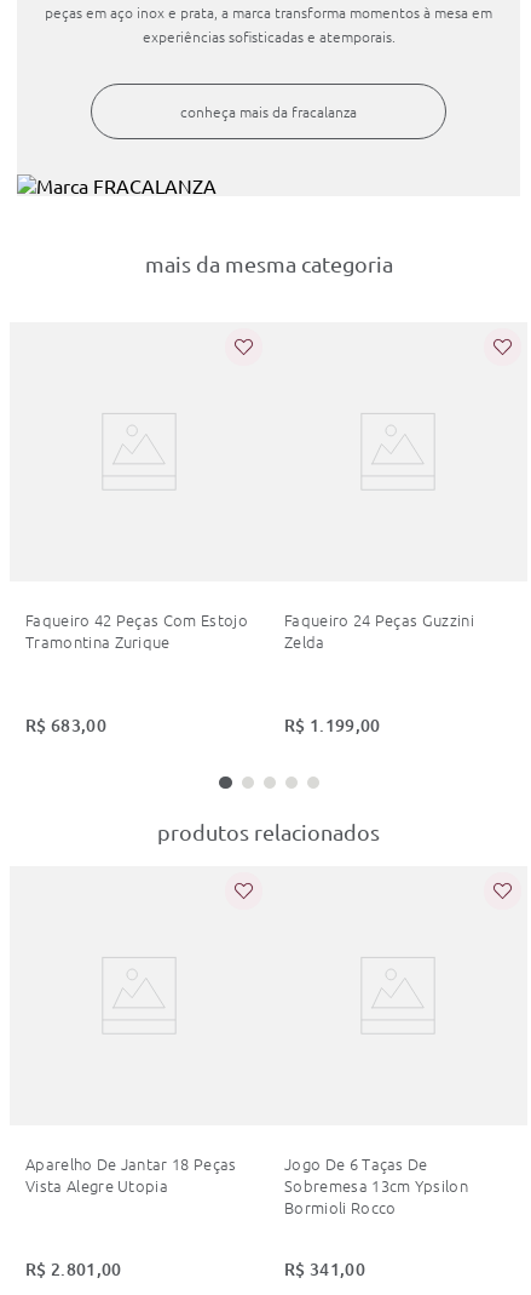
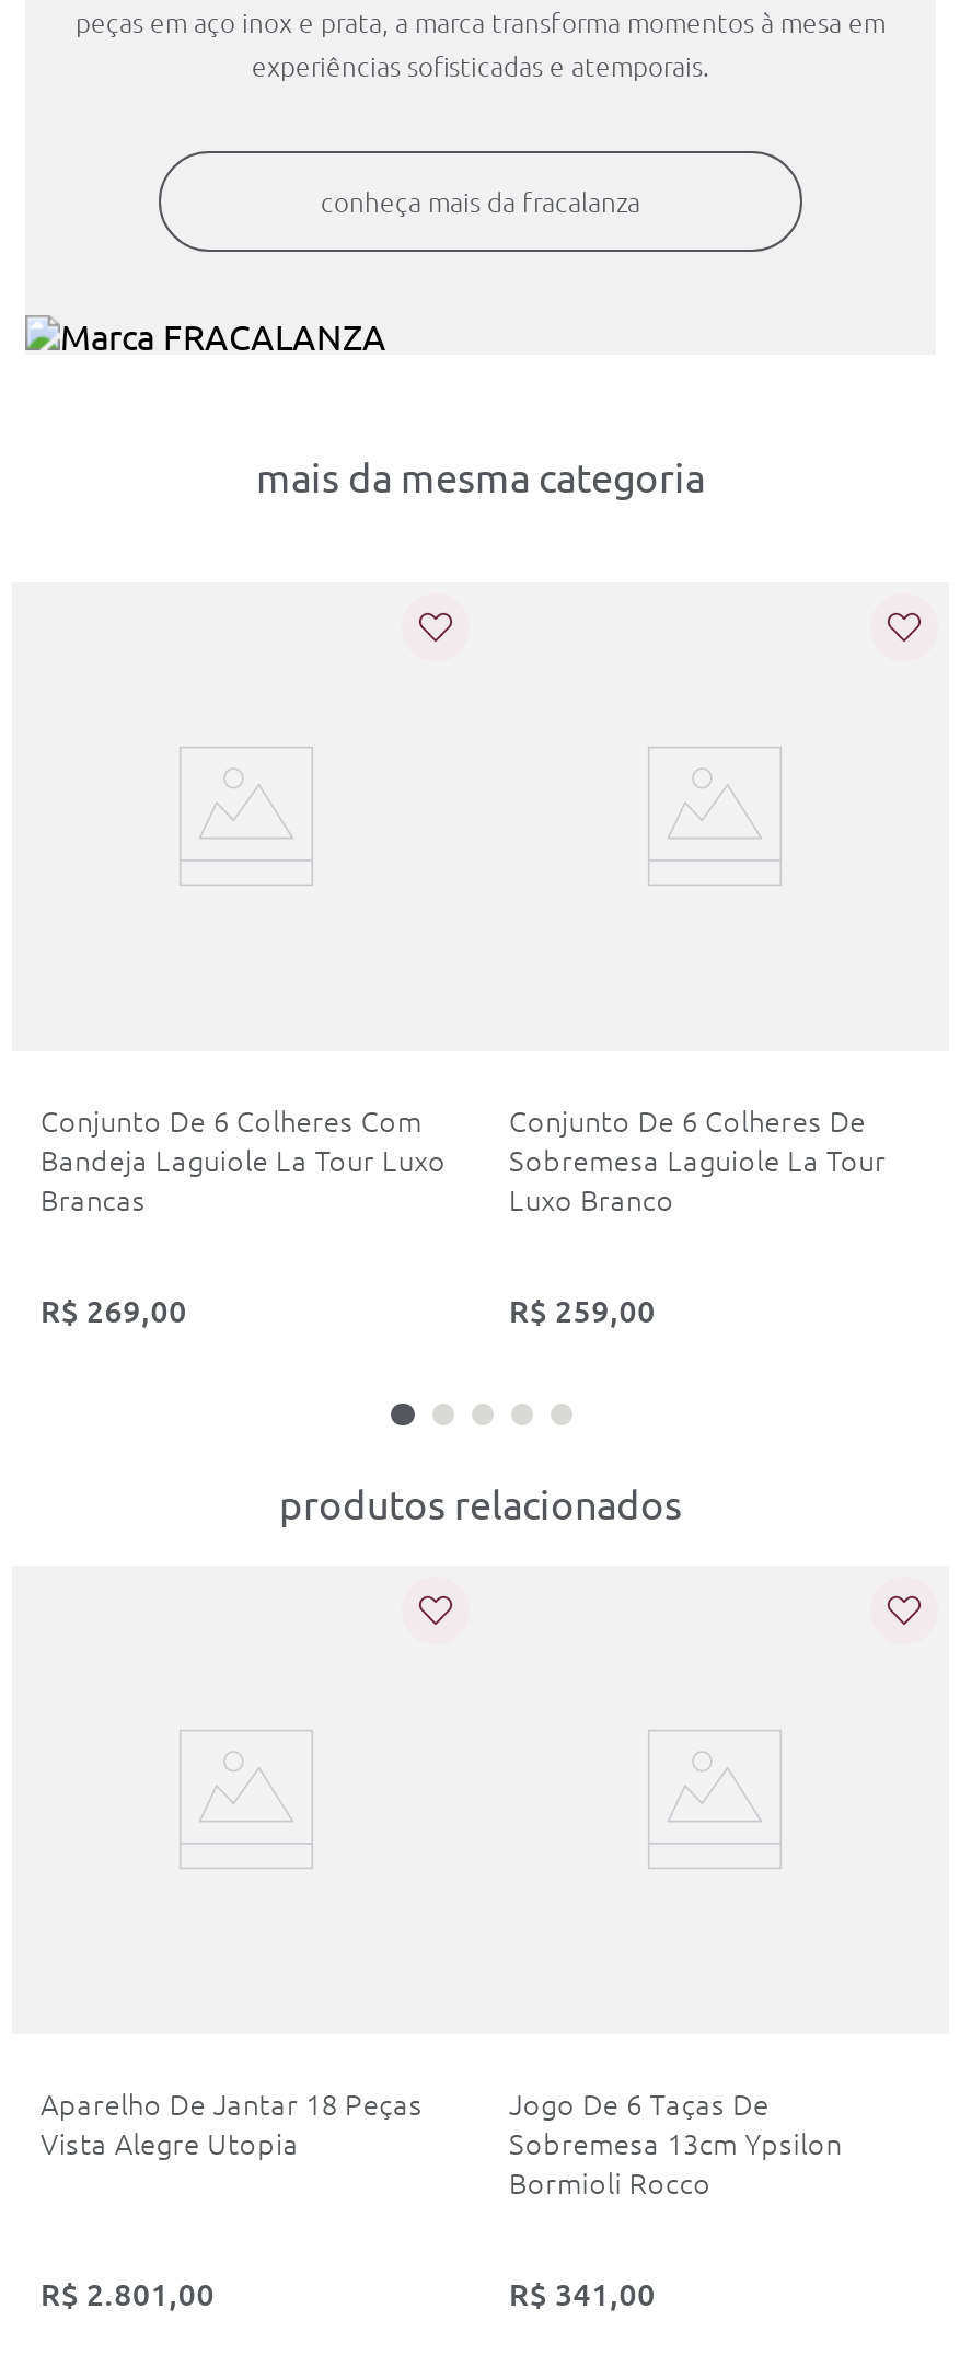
[25,608,248,653] Faqueiro 42 Peças Com Estojo | Tramontina Zurique -> [41,1099,446,1219] Conjunto De 6 Colheres Com | Bandeja Laguiole La Tour Luxo | Brancas
[284,608,474,653] Faqueiro 24 Peças Guzzini | Zelda -> [509,1099,886,1219] Conjunto De 6 Colheres De | Sobremesa Laguiole La Tour | Luxo Branco
[25,713,106,736] R$ 683,00 -> [41,1289,187,1331] R$ 269,00
[284,713,381,736] R$ 1. 199,00 -> [509,1289,655,1331] R$ 259,00

